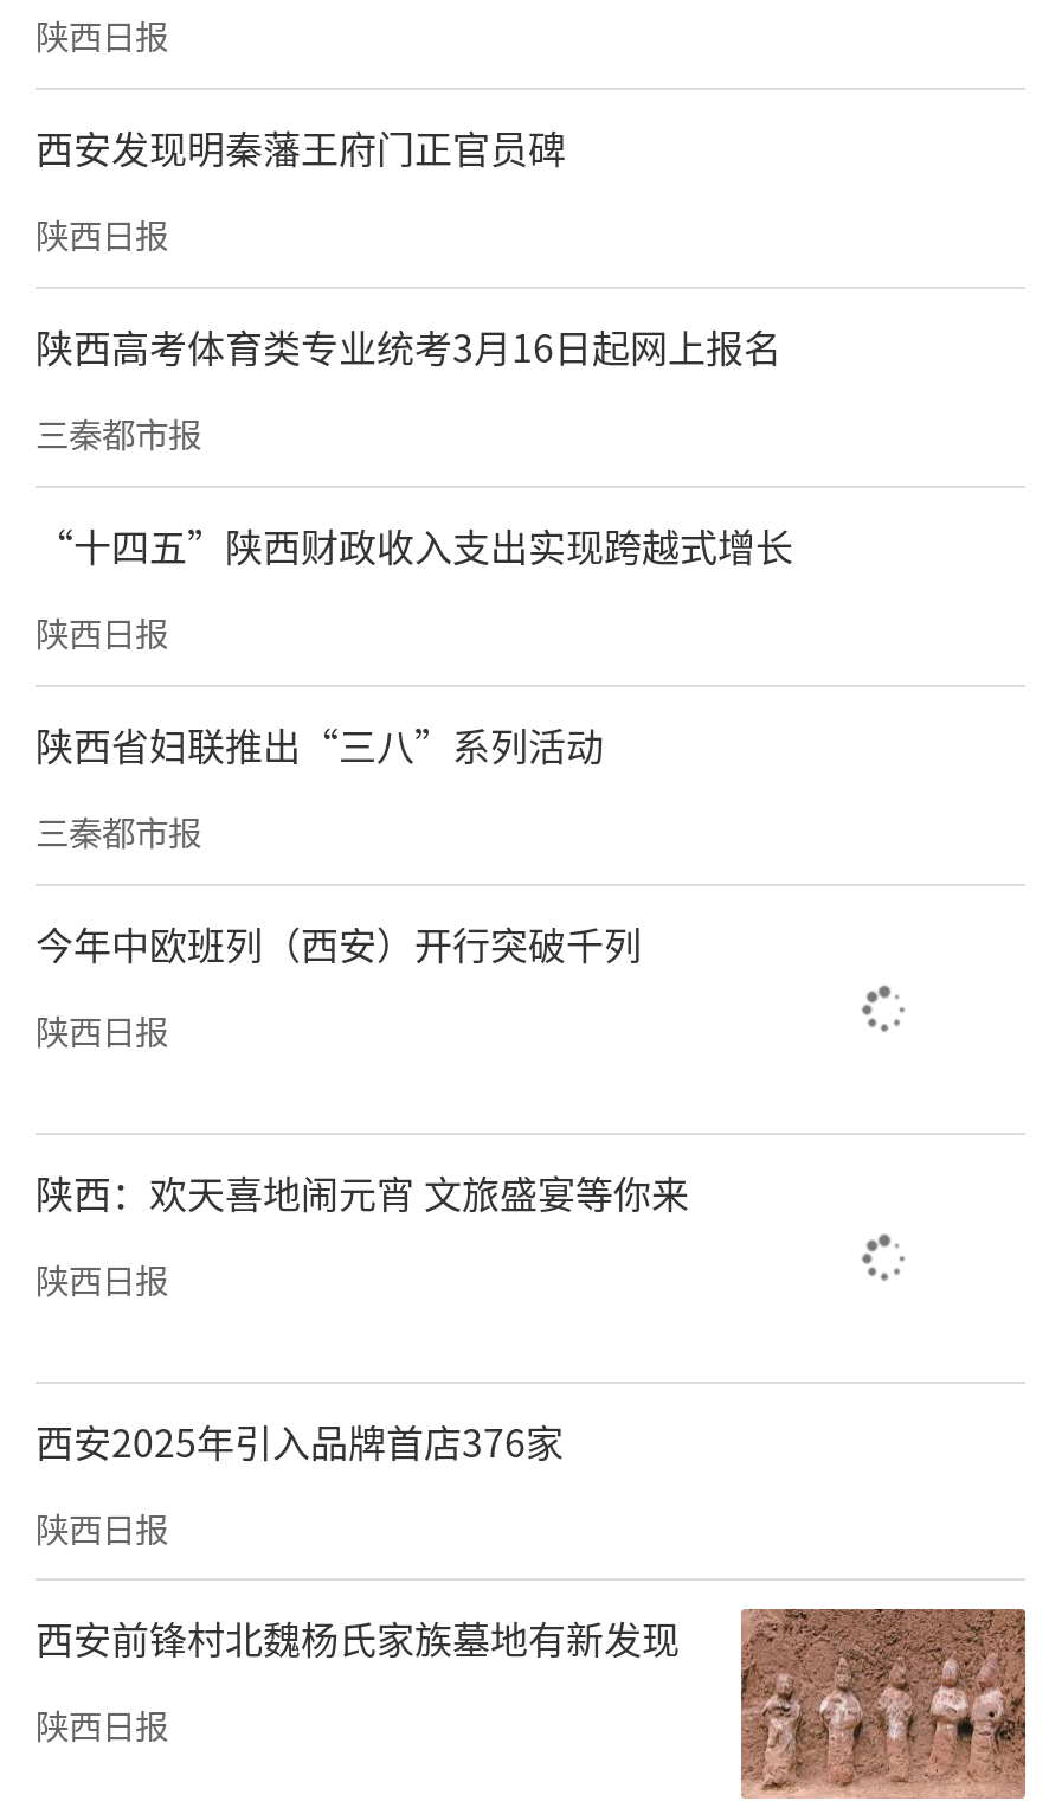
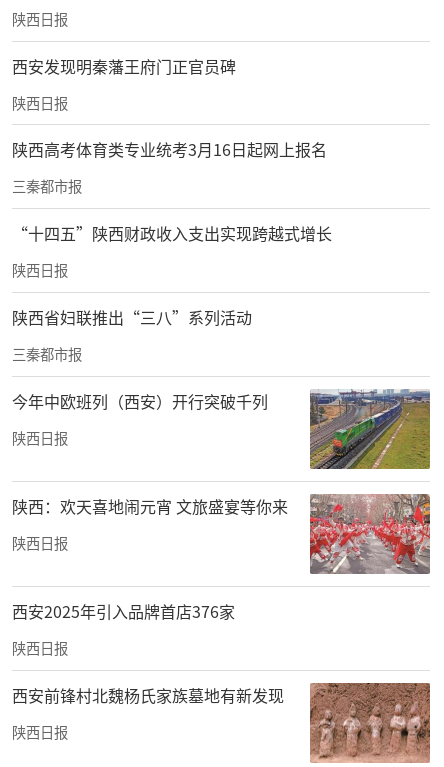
none -> [309,388,431,470] [image]
none -> [309,493,431,575] [image]

